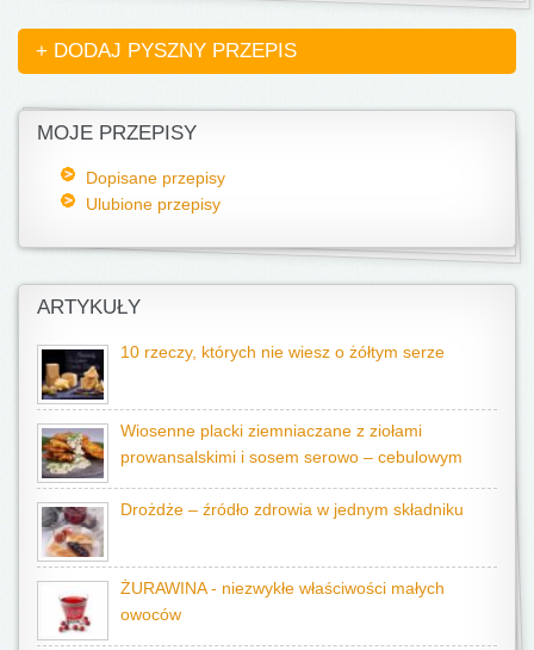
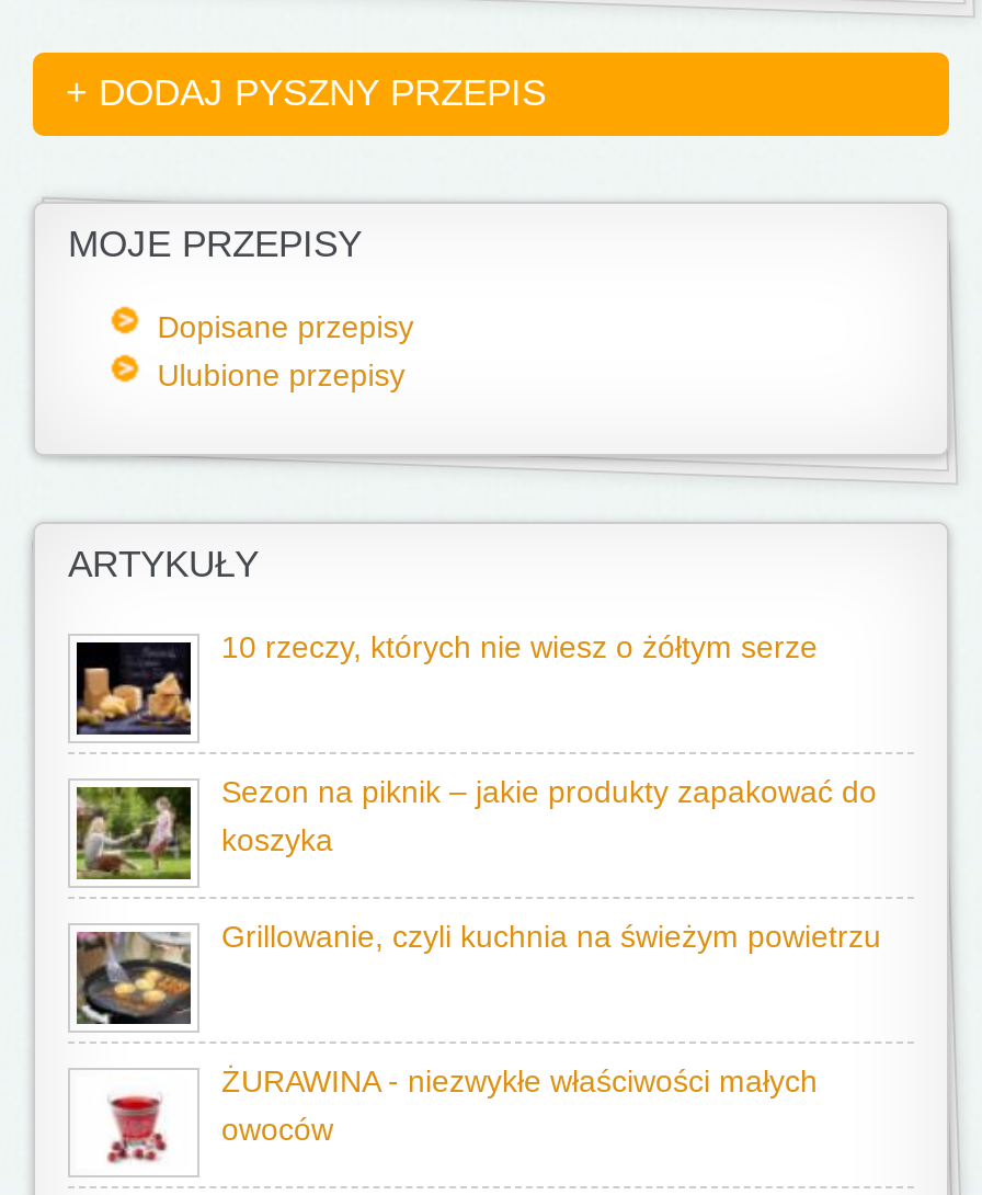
[42,422,422,478] [image] | Wiosenne placki ziemniaczane z ziołami -> [77,776,877,881] [image] | Sezon na piknik – jakie produkty zapakować do
[120,448,462,466] prowansalskimi i sosem serowo – cebulowym -> [221,824,333,857] koszyka
[42,501,464,558] [image] | Drożdże – źródło zdrowia w jednym składniku -> [75,920,881,1026] [image] | Grillowanie, czyli kuchnia na świeżym powietrzu

